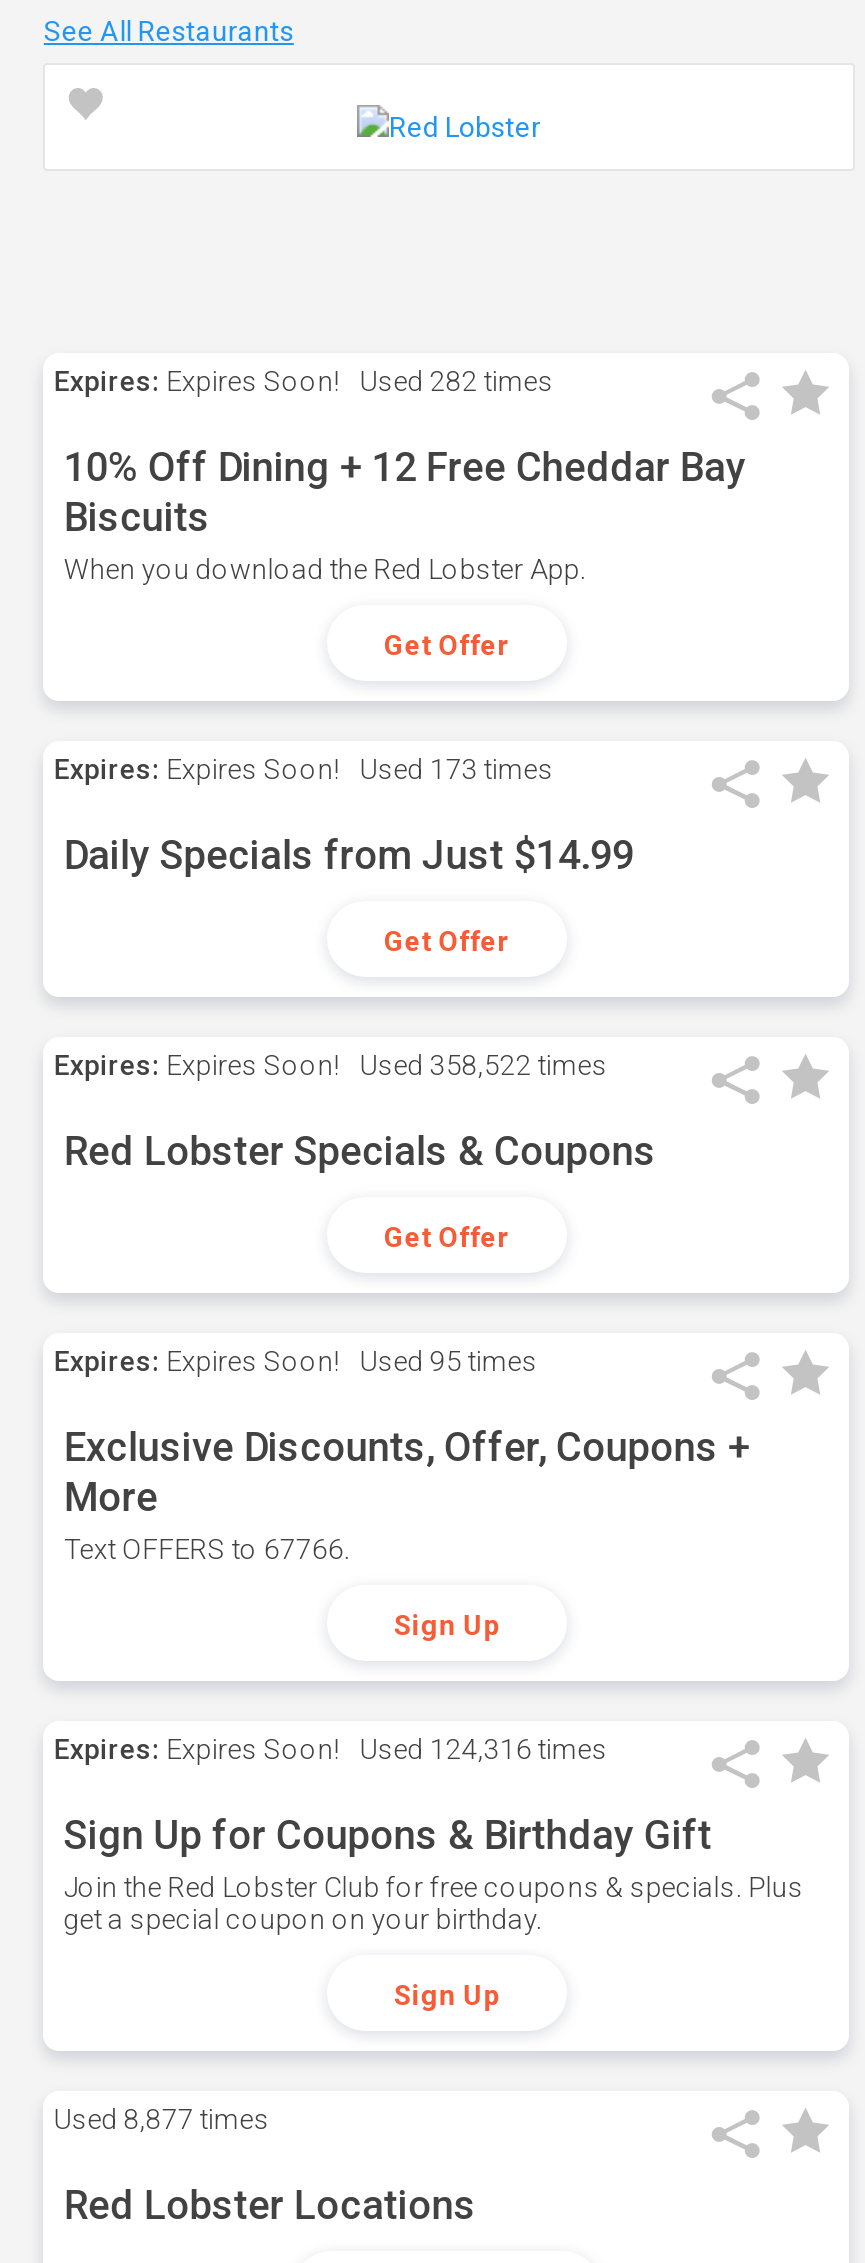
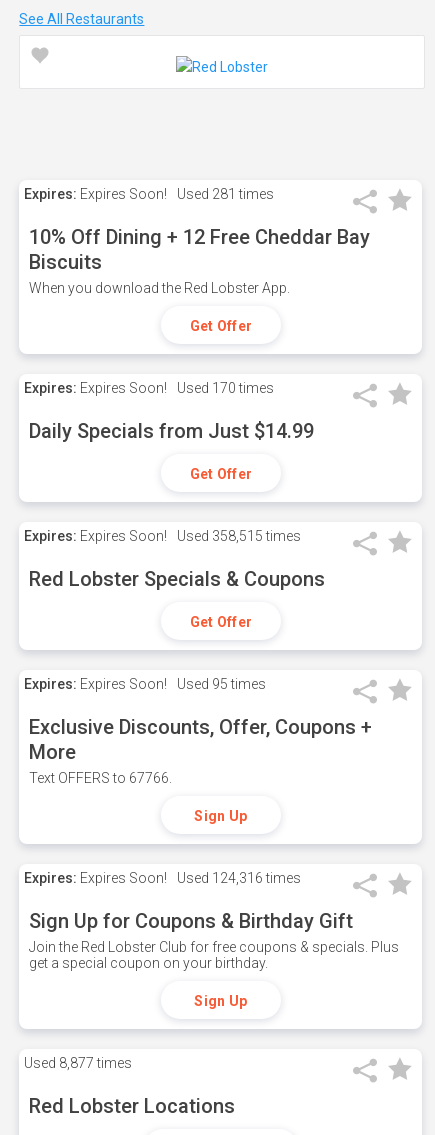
[54,365,554,397] Expires: Expires Soon! Used 282 times -> [24,186,274,202] Expires: Expires Soon! Used 281 times
[54,753,554,785] Expires: Expires Soon! Used 173 times -> [24,380,274,396] Expires: Expires Soon! Used 170 times
[54,1049,608,1081] Expires: Expires Soon! Used 358,522 times -> [24,528,301,544] Expires: Expires Soon! Used 358,515 times

